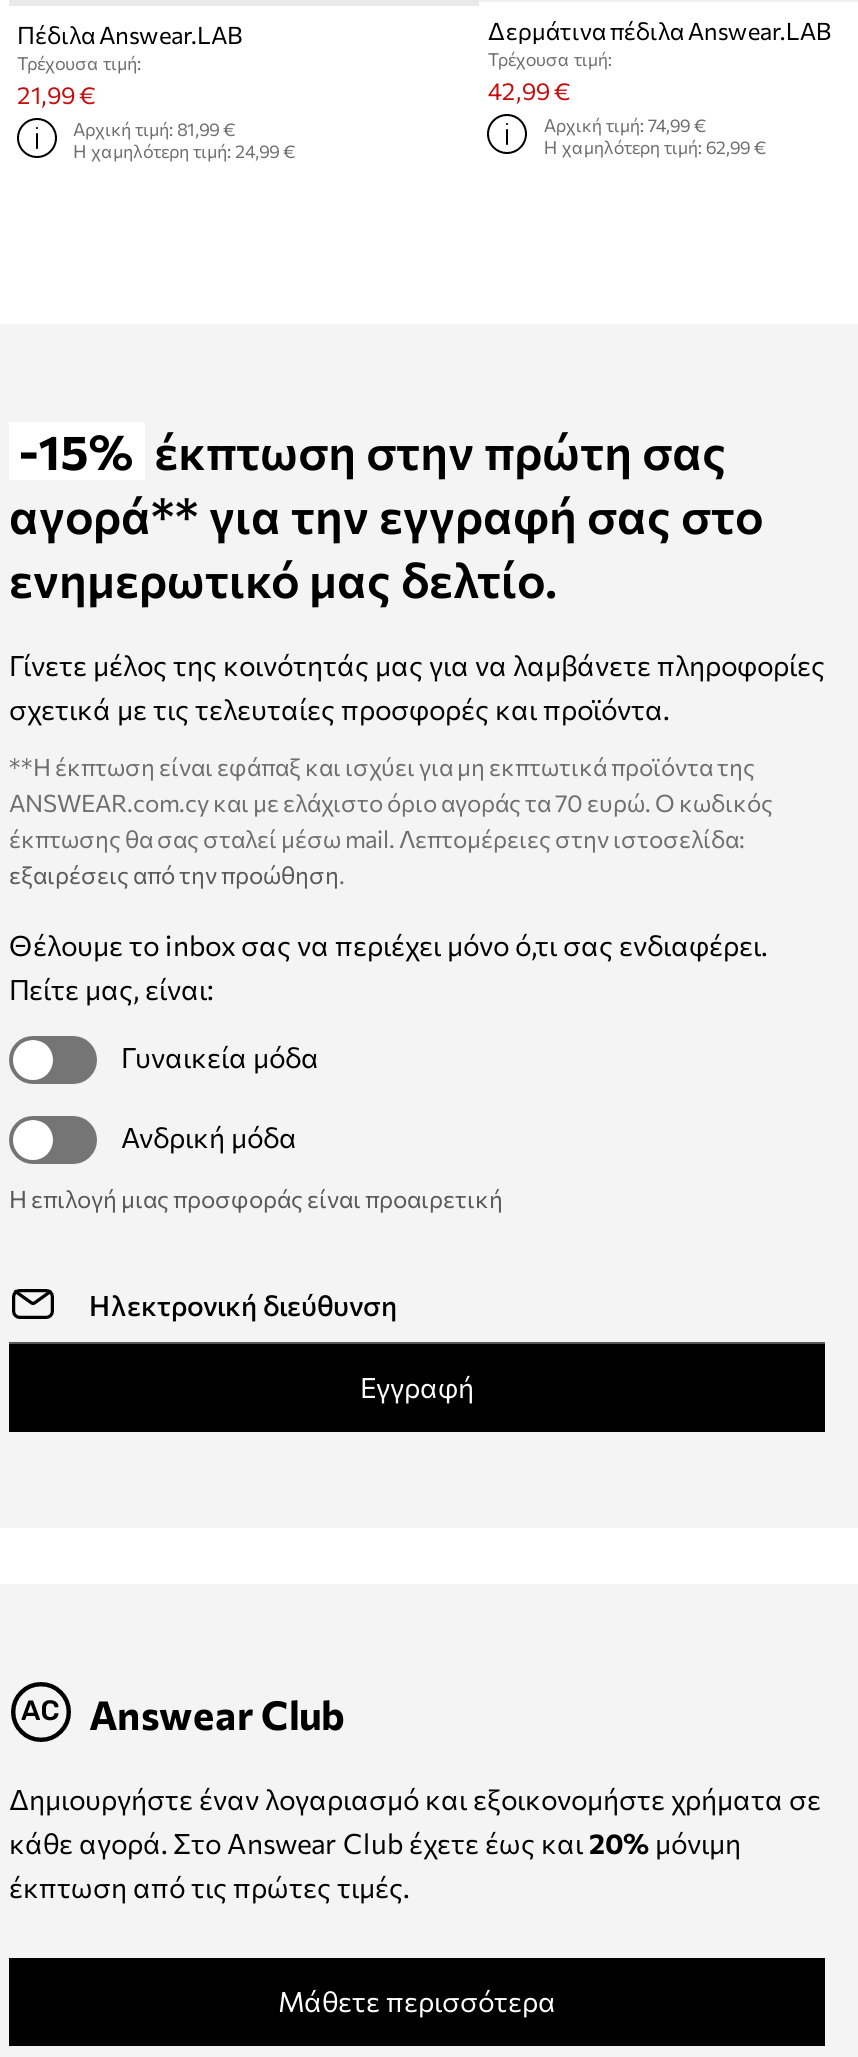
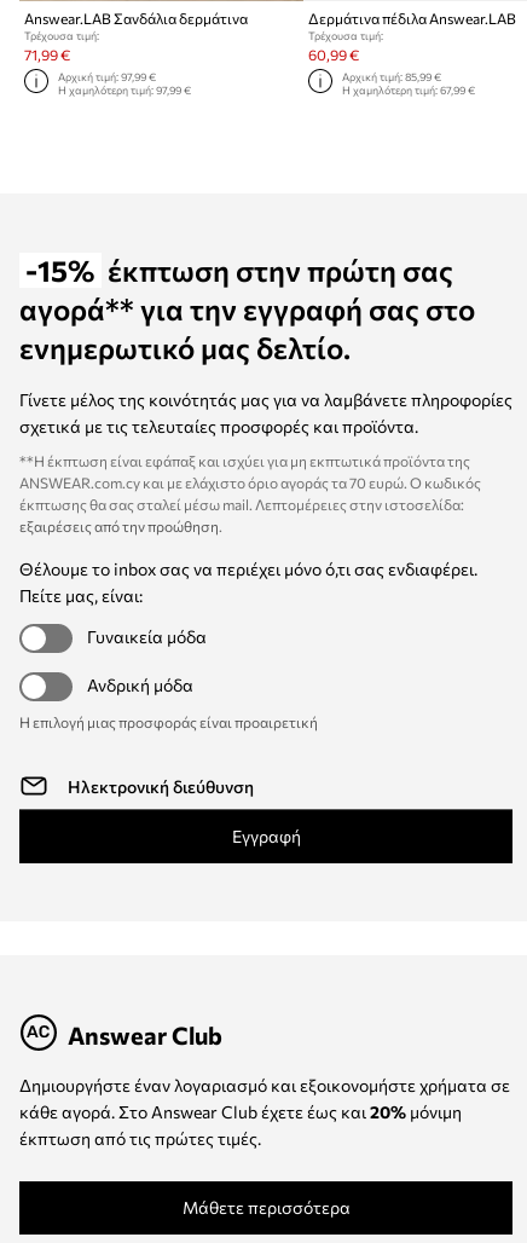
[17,19,243,47] Πέδιλα Answear.LAB -> [24,10,248,27] Answear.LAB Σανδάλια δερμάτινα
[17,79,95,107] 21,99 € -> [24,46,70,63] 71,99 €
[488,75,570,103] 42,99 € -> [309,46,359,63] 60,99 €
[73,118,235,140] Αρχική τιμή: 81,99 € -> [58,70,156,83] Αρχική τιμή: 97,99 €
[544,114,706,136] Αρχική τιμή: 74,99 € -> [343,70,442,83] Αρχική τιμή: 85,99 €
[73,140,295,162] Η χαμηλότερη τιμή: 24,99 € -> [58,83,191,97] Η χαμηλότερη τιμή: 97,99 €
[544,136,766,158] Η χαμηλότερη τιμή: 62,99 € -> [343,83,476,97] Η χαμηλότερη τιμή: 67,99 €

